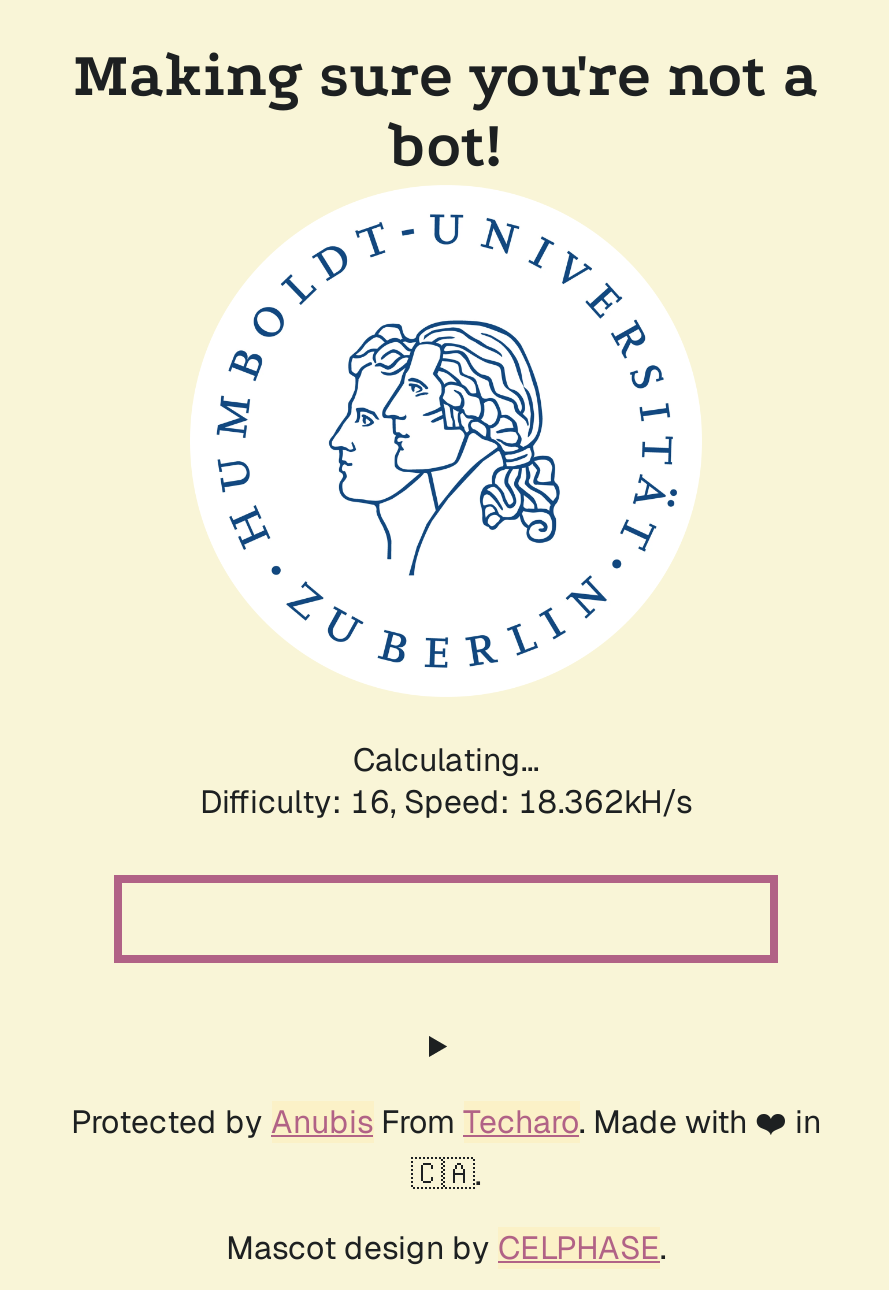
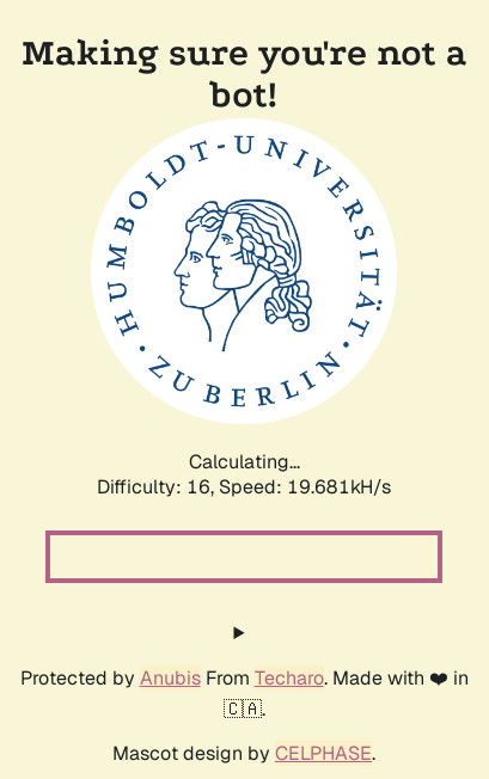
[200,781,692,823] Difficulty: 16, Speed: 18.362kH/s -> [97,474,391,499] Difficulty: 16, Speed: 19.681kH/s

